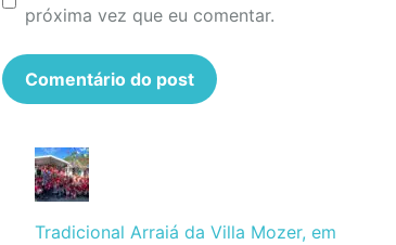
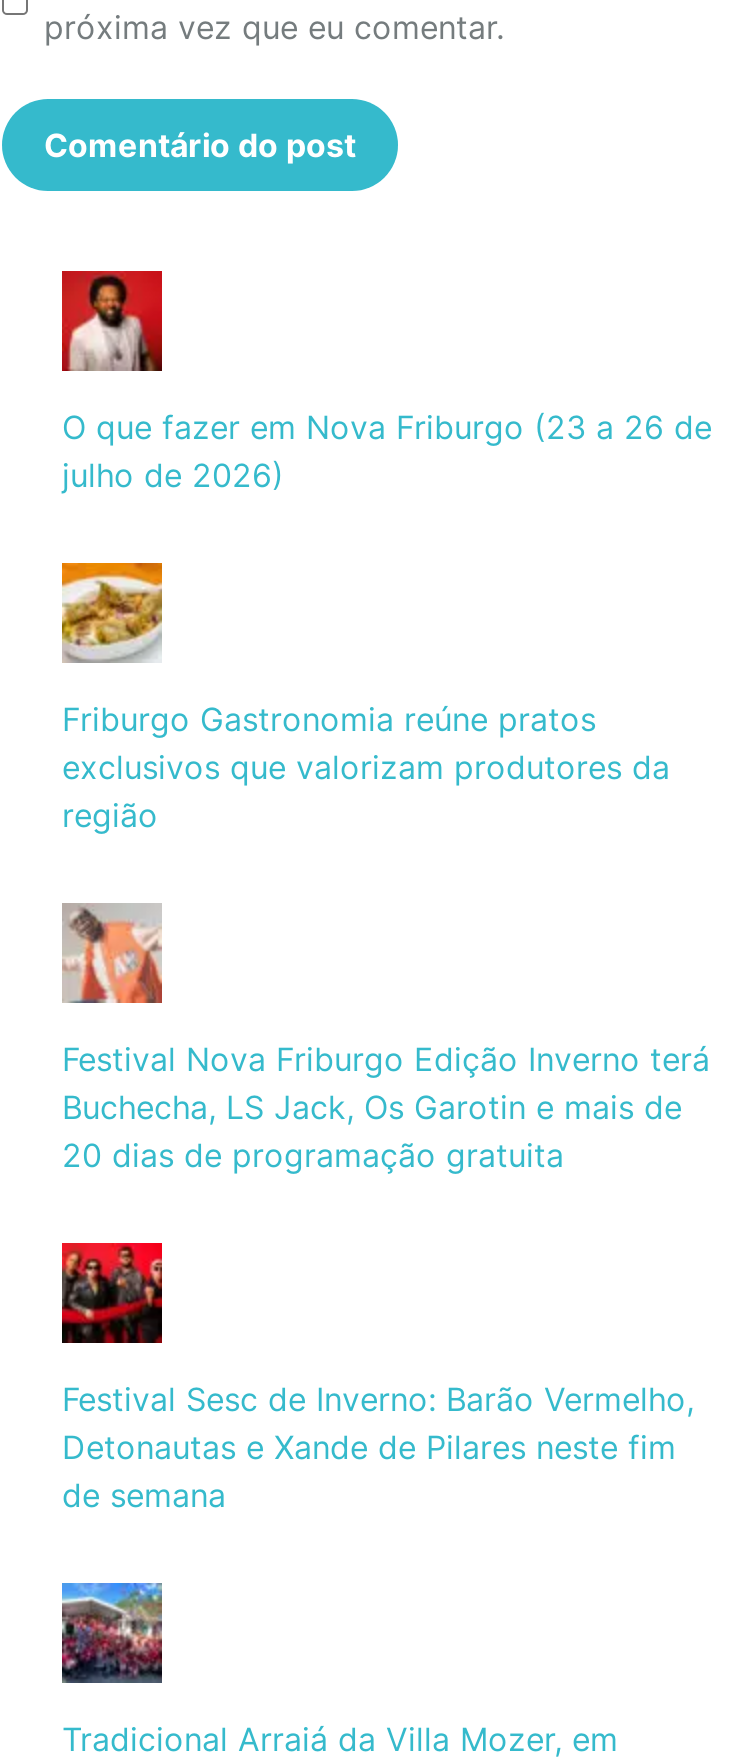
none -> [60,268,712,495] [image] | O que fazer em Nova Friburgo (23 a 26 de | julho de 2026)
none -> [60,560,670,835] [image] | Friburgo Gastronomia reúne pratos | exclusivos que valorizam produtores da | região
none -> [60,902,710,1175] [image] | Festival Nova Friburgo Edição Inverno terá | Buchecha, LS Jack, Os Garotin e mais de | 20 dias de programação gratuita
none -> [60,1240,694,1515] [image] | Festival Sesc de Inverno: Barão Vermelho, | Detonautas e Xande de Pilares neste fim | de semana

